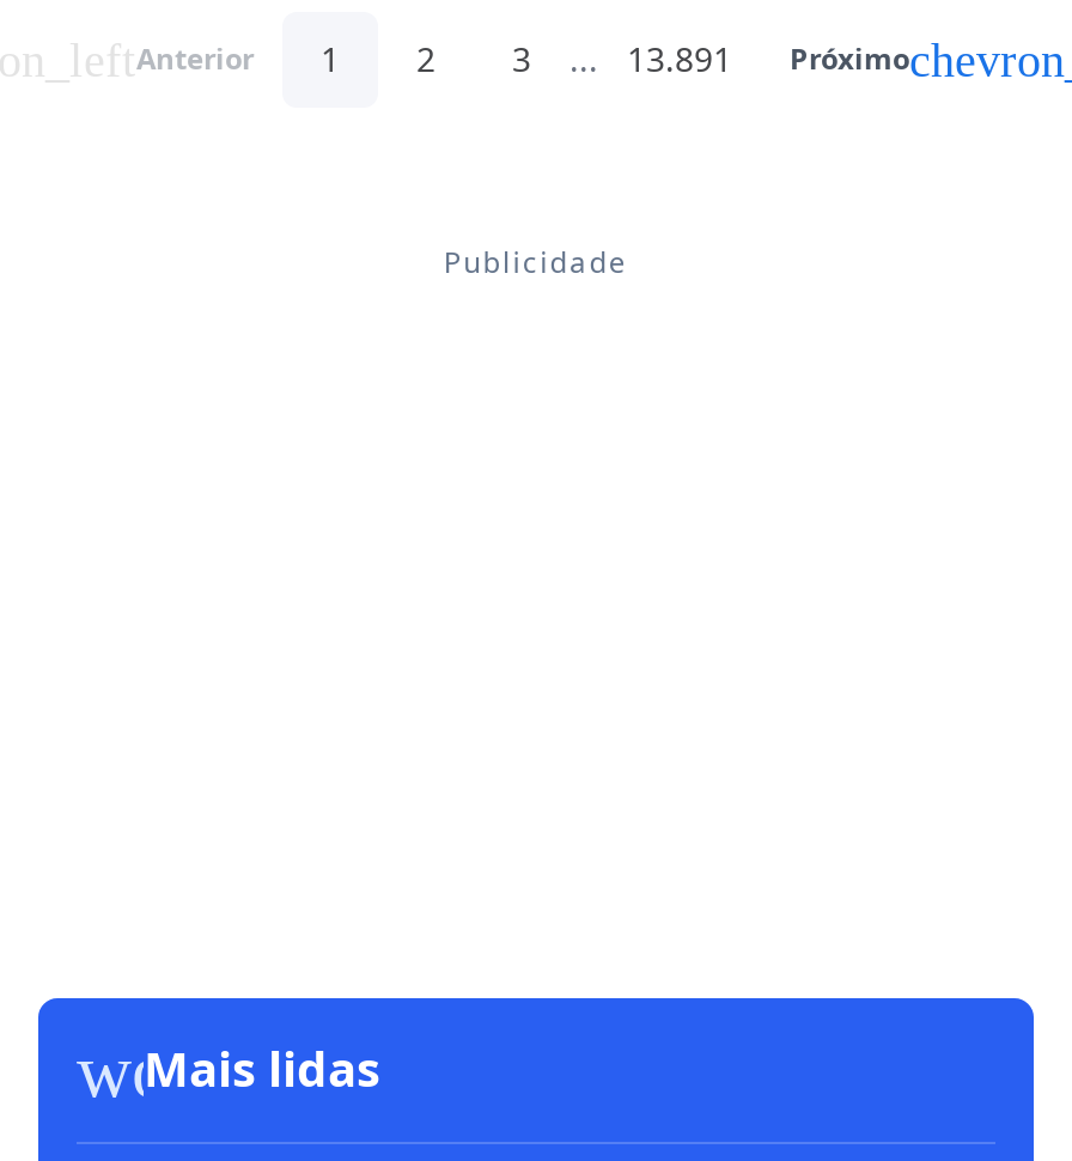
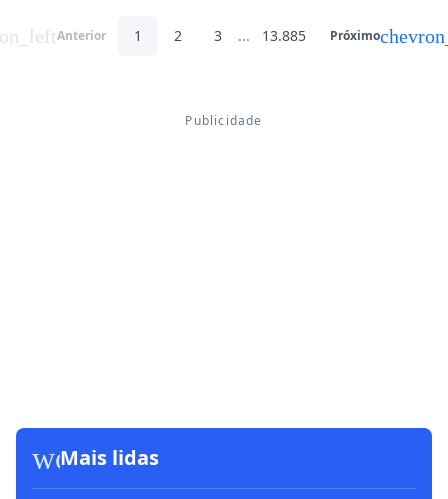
[627,36,732,81] 13.891 -> [262,26,306,45] 13.885

